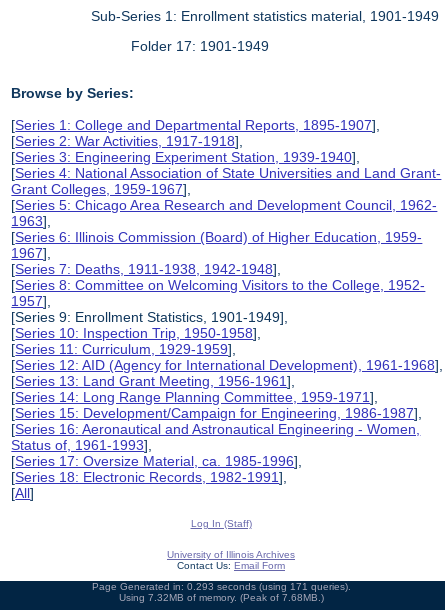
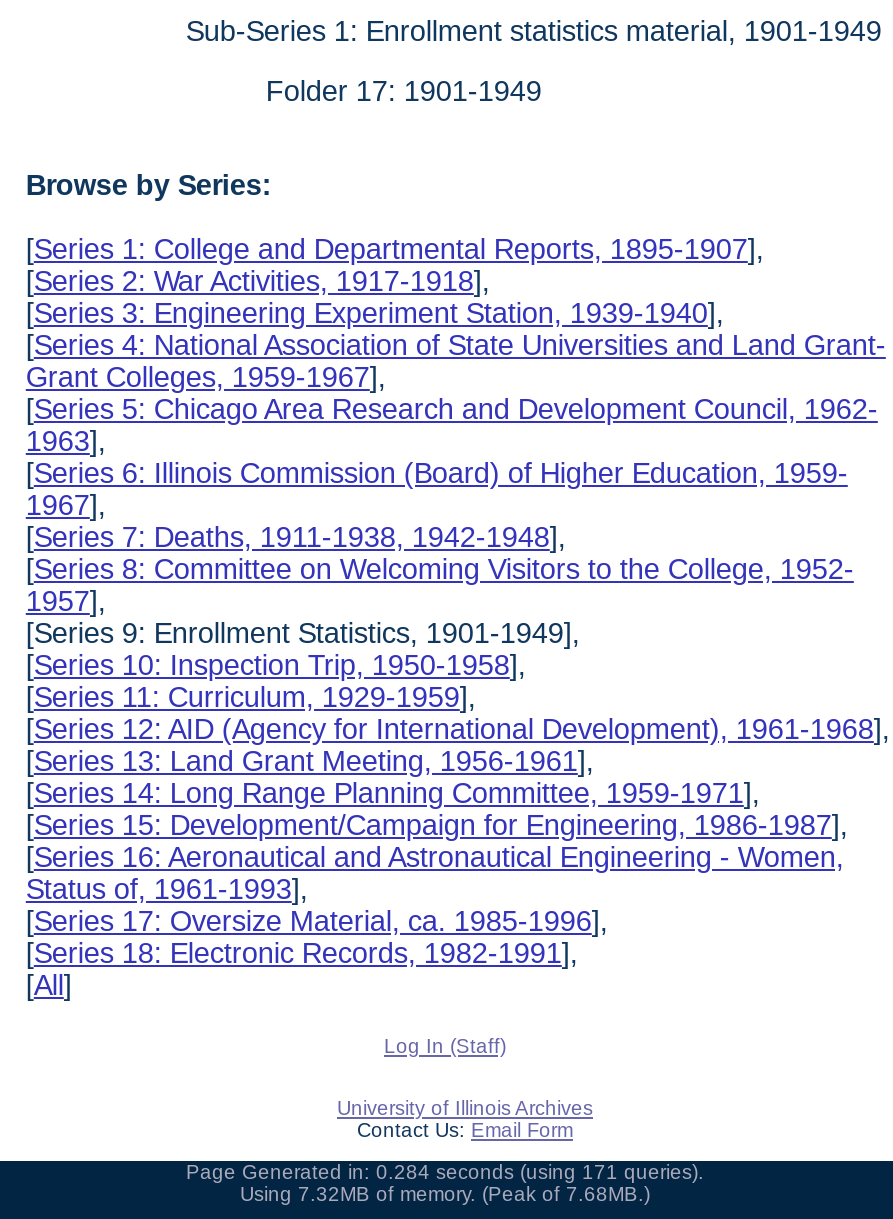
[91,581,350,592] Page Generated in: 0.293 seconds (using 171 queries). -> [186,1161,704,1183] Page Generated in: 0.284 seconds (using 171 queries).

